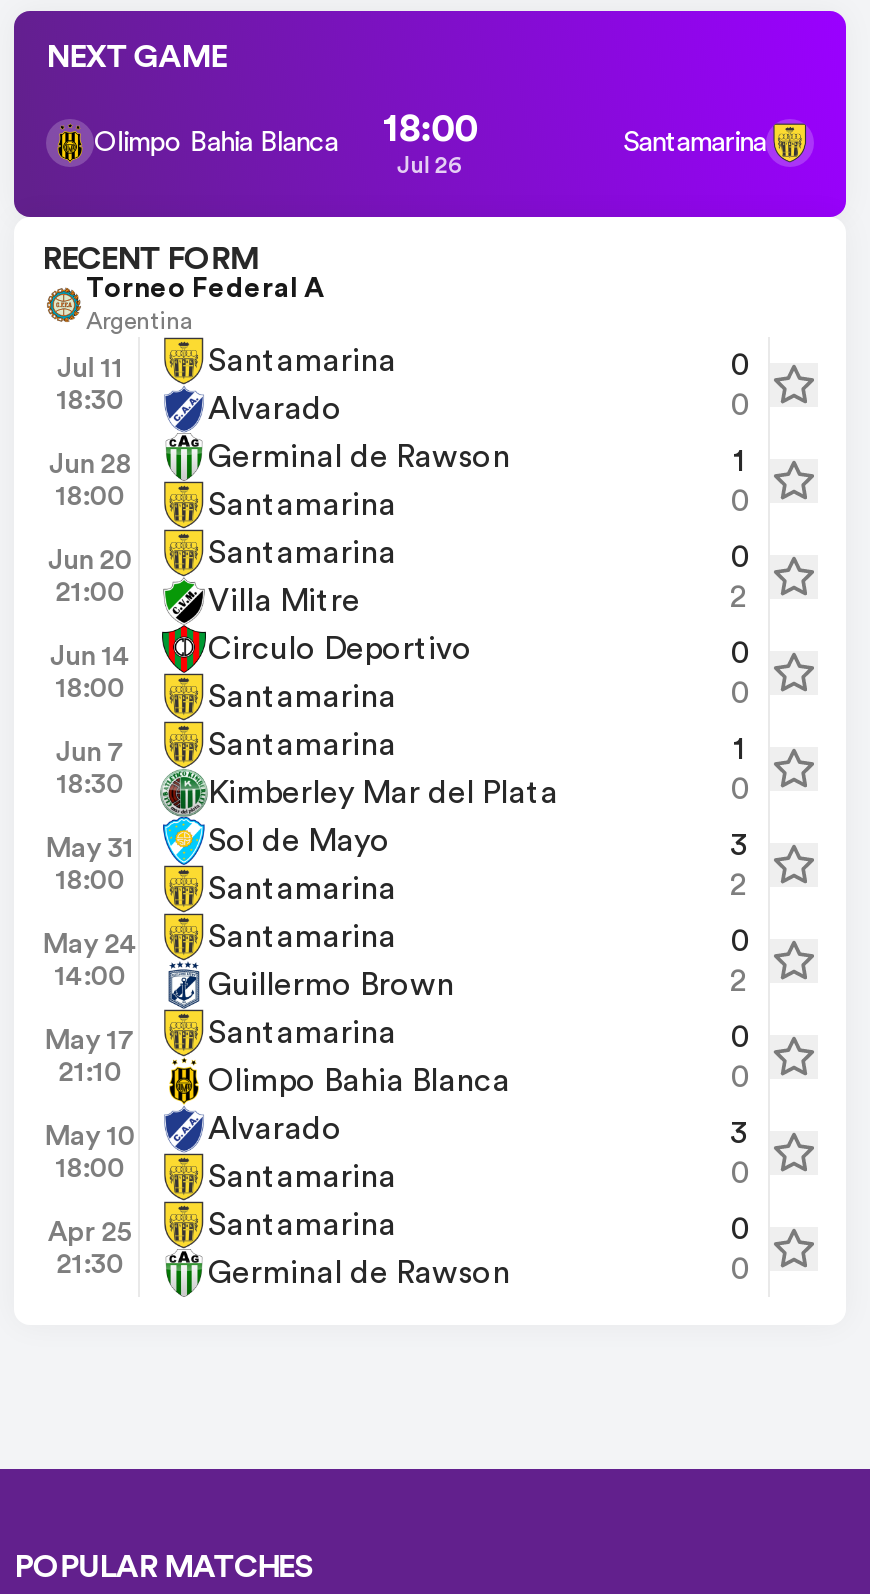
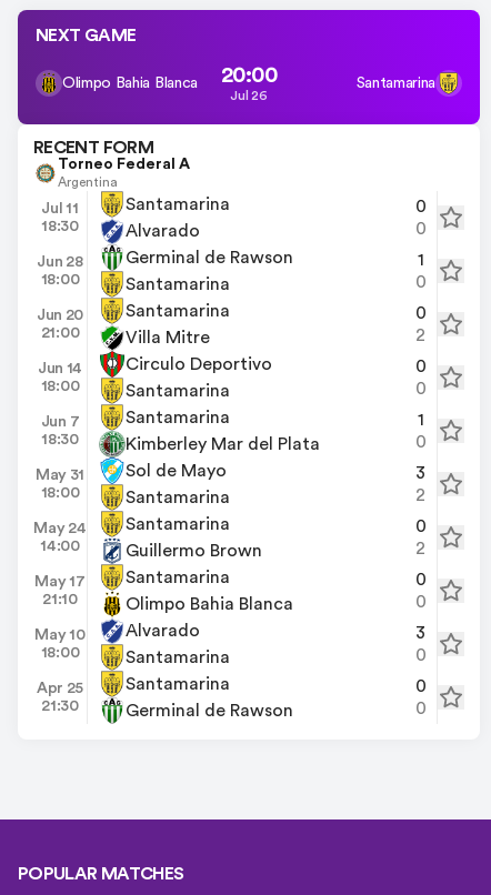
[94,109,477,156] Olimpo Bahia Blanca 18:00 -> [62,64,277,90] Olimpo Bahia Blanca 20:00

